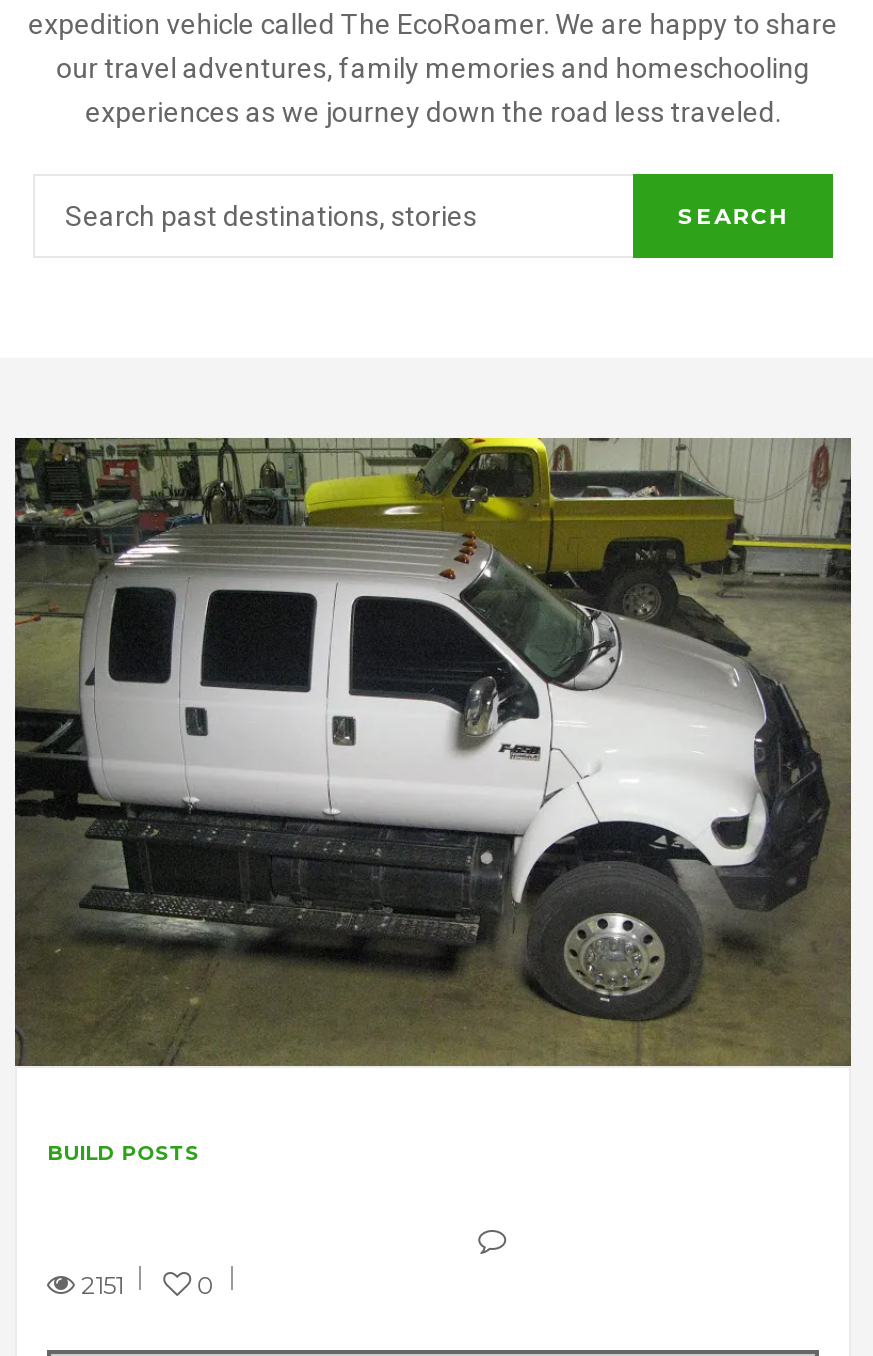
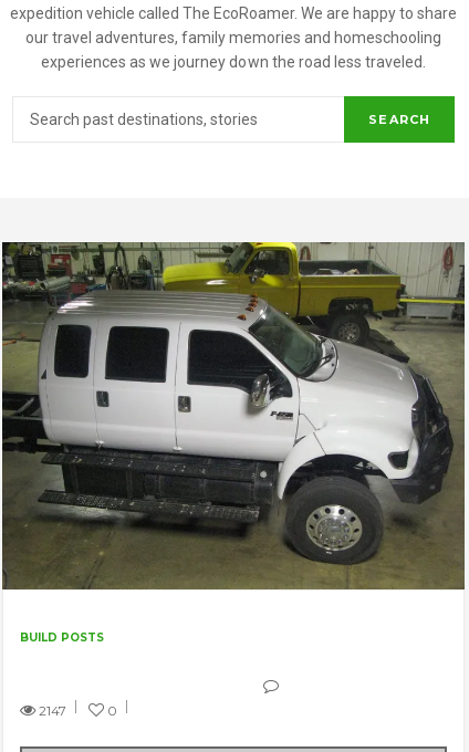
[81,1269,123,1299] 2151 -> [39,702,66,719] 2147

